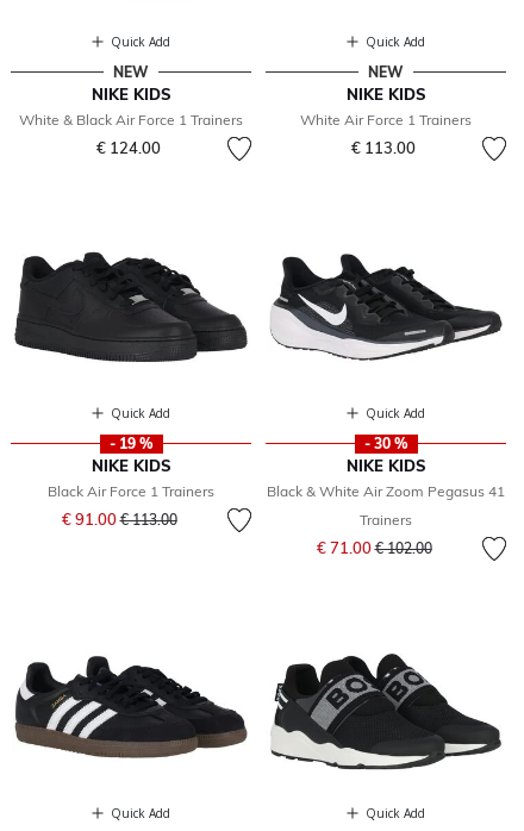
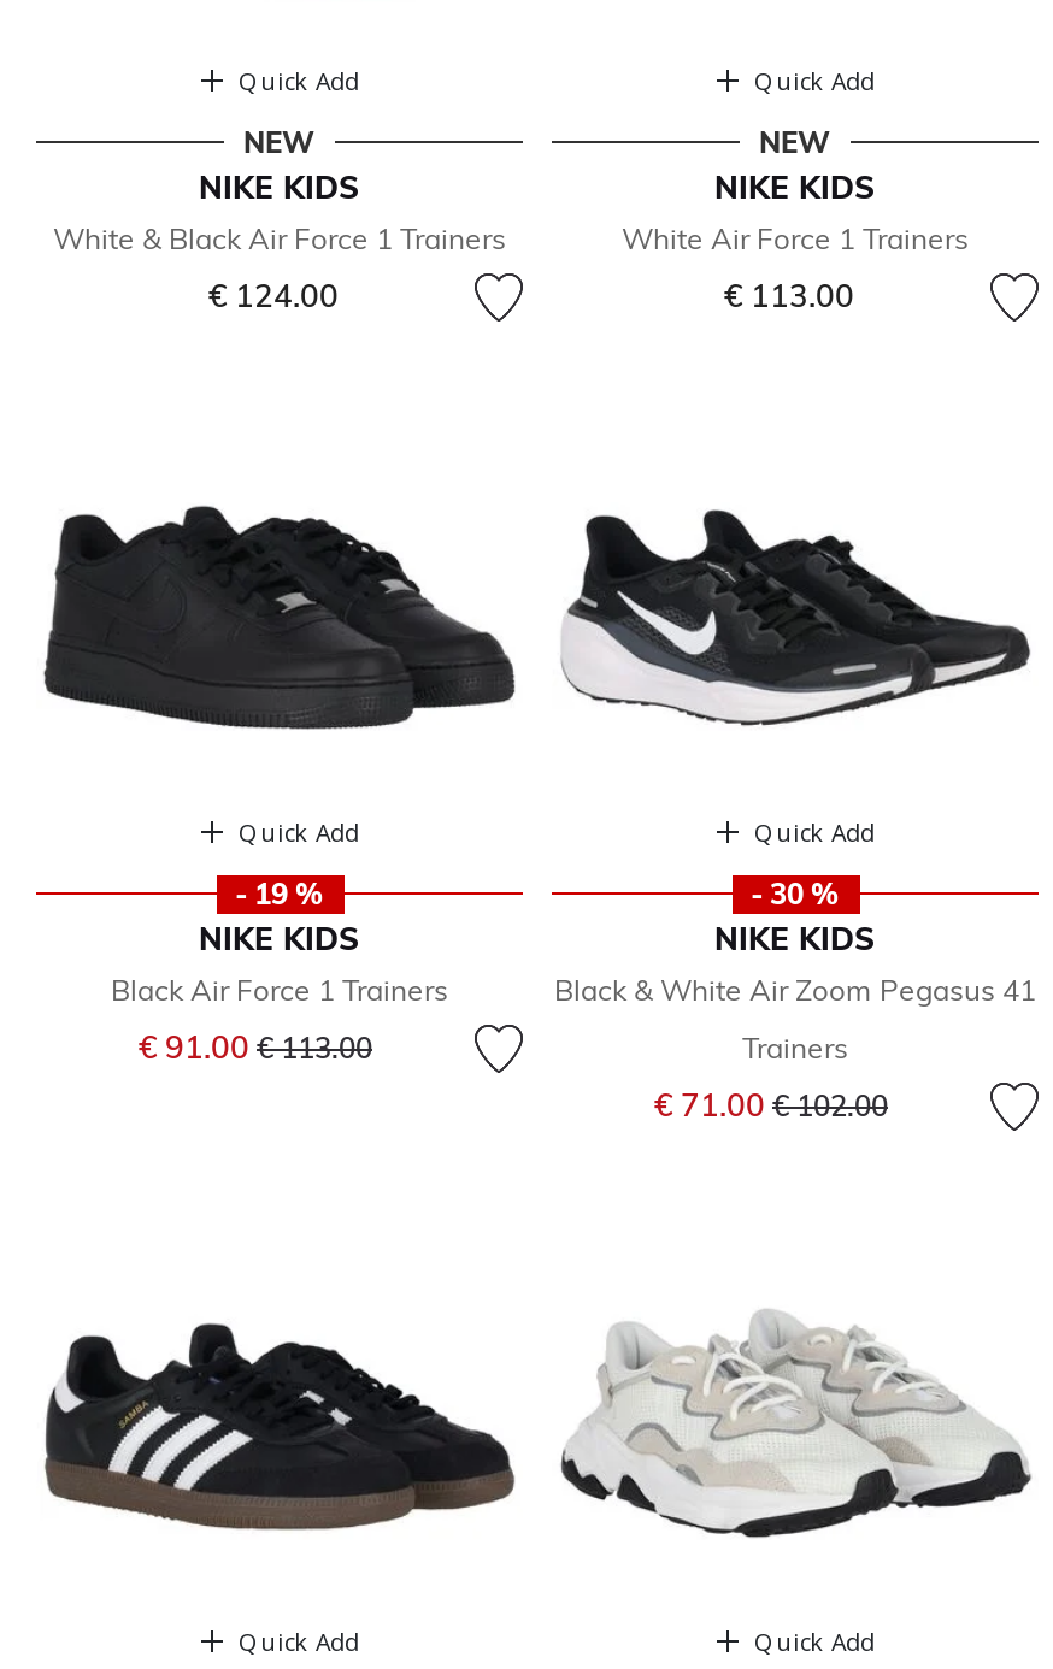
[270,650,503,770] [image] -> [559,1309,1031,1552] [image]

